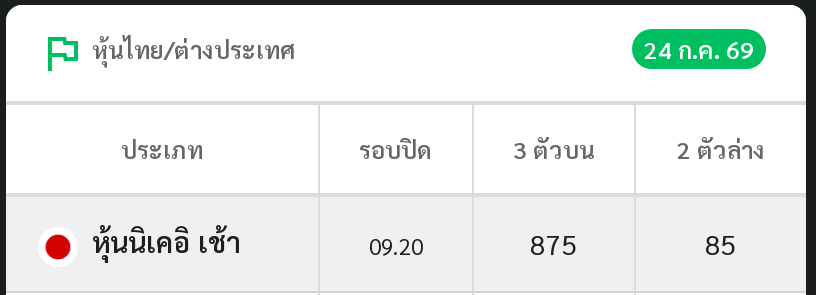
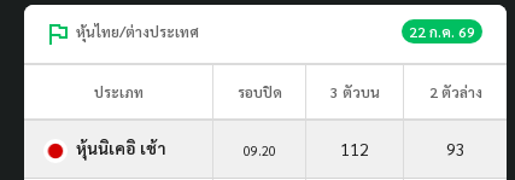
[644,33,754,65] 24 ก.ค. 69 -> [409,22,475,41] 22 ก.ค. 69
[530,225,578,261] 875 -> [340,137,369,159] 112
[705,225,737,261] 85 -> [446,137,465,159] 93

